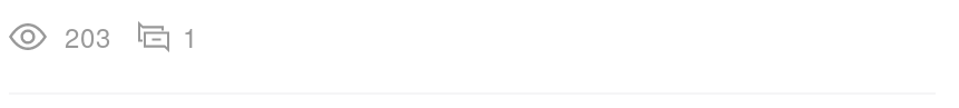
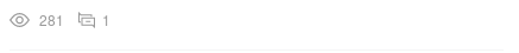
[65,17,198,55] 203 1 -> [39,9,110,29] 281 1

